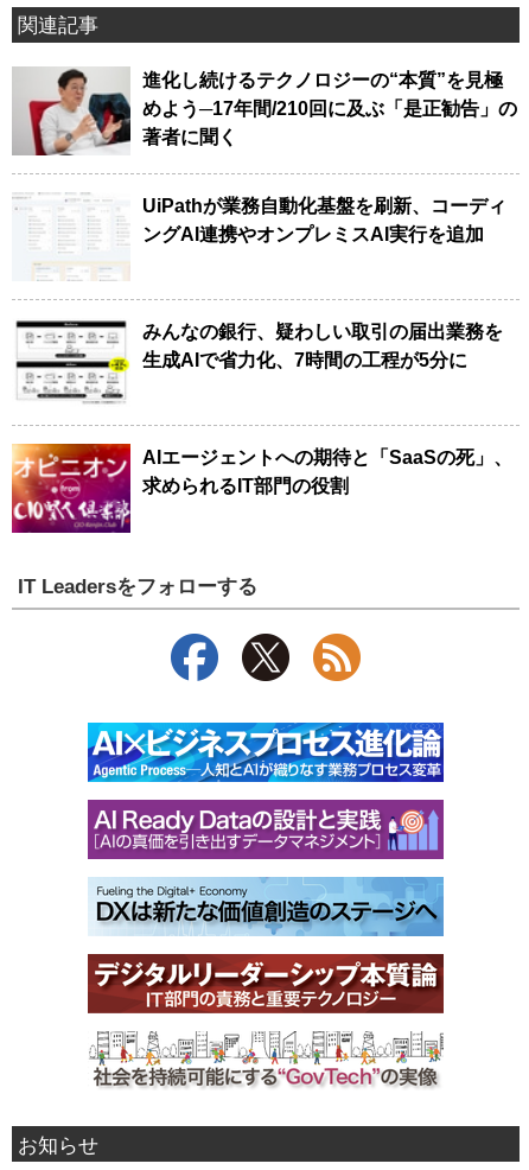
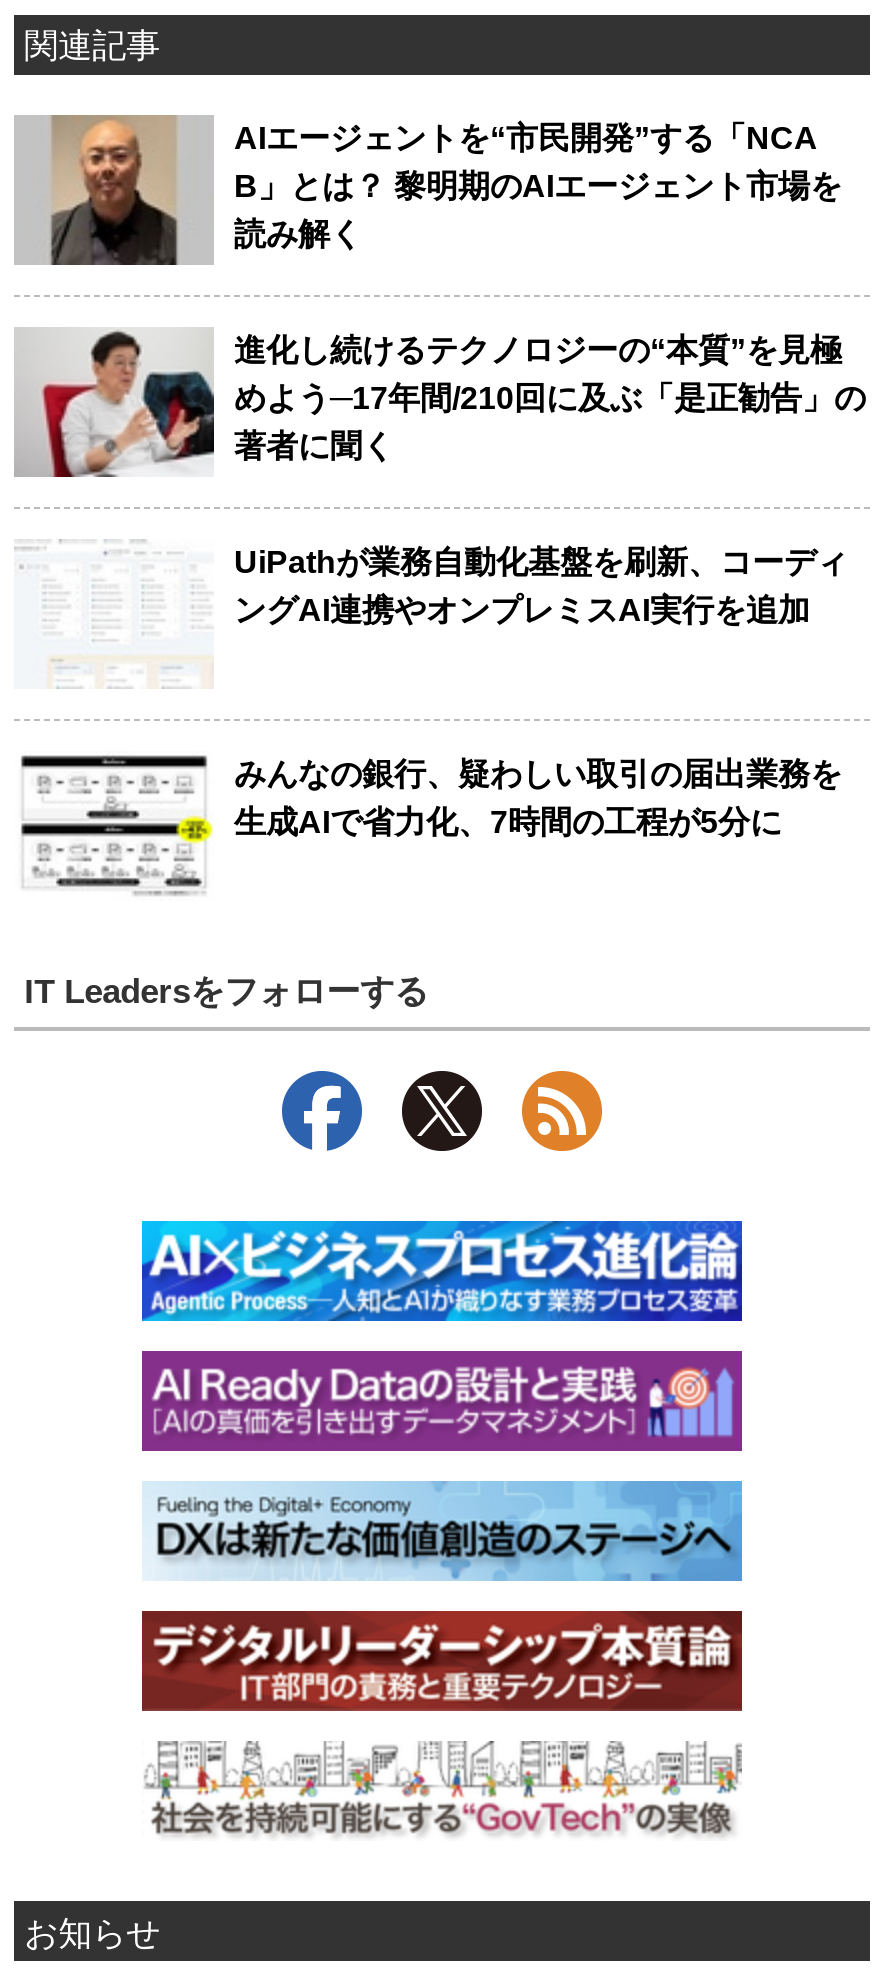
none -> [44,115,842,267] [image] | AIエージェントを“市民開発”する「NCA | B」とは？ 黎明期のAIエージェント市場を | 読み解く
moved [14,68,506,370] -> [18,329,848,838]: [image] | 進化し続けるテクノロジーの“本質”を見極 | 著者に聞く | UiPathが業務自動化基盤を刷新、コーディ | ングAI連携やオンプレミスAI実行を追加 | みんなの銀行、疑わしい取引の届出業務を | 生成AIで省力化、7時間の工程が5分に
[11,443,512,534] [image] | AIエージェントへの期待と「SaaSの死」、 | 求められるIT部門の役割 -> none

